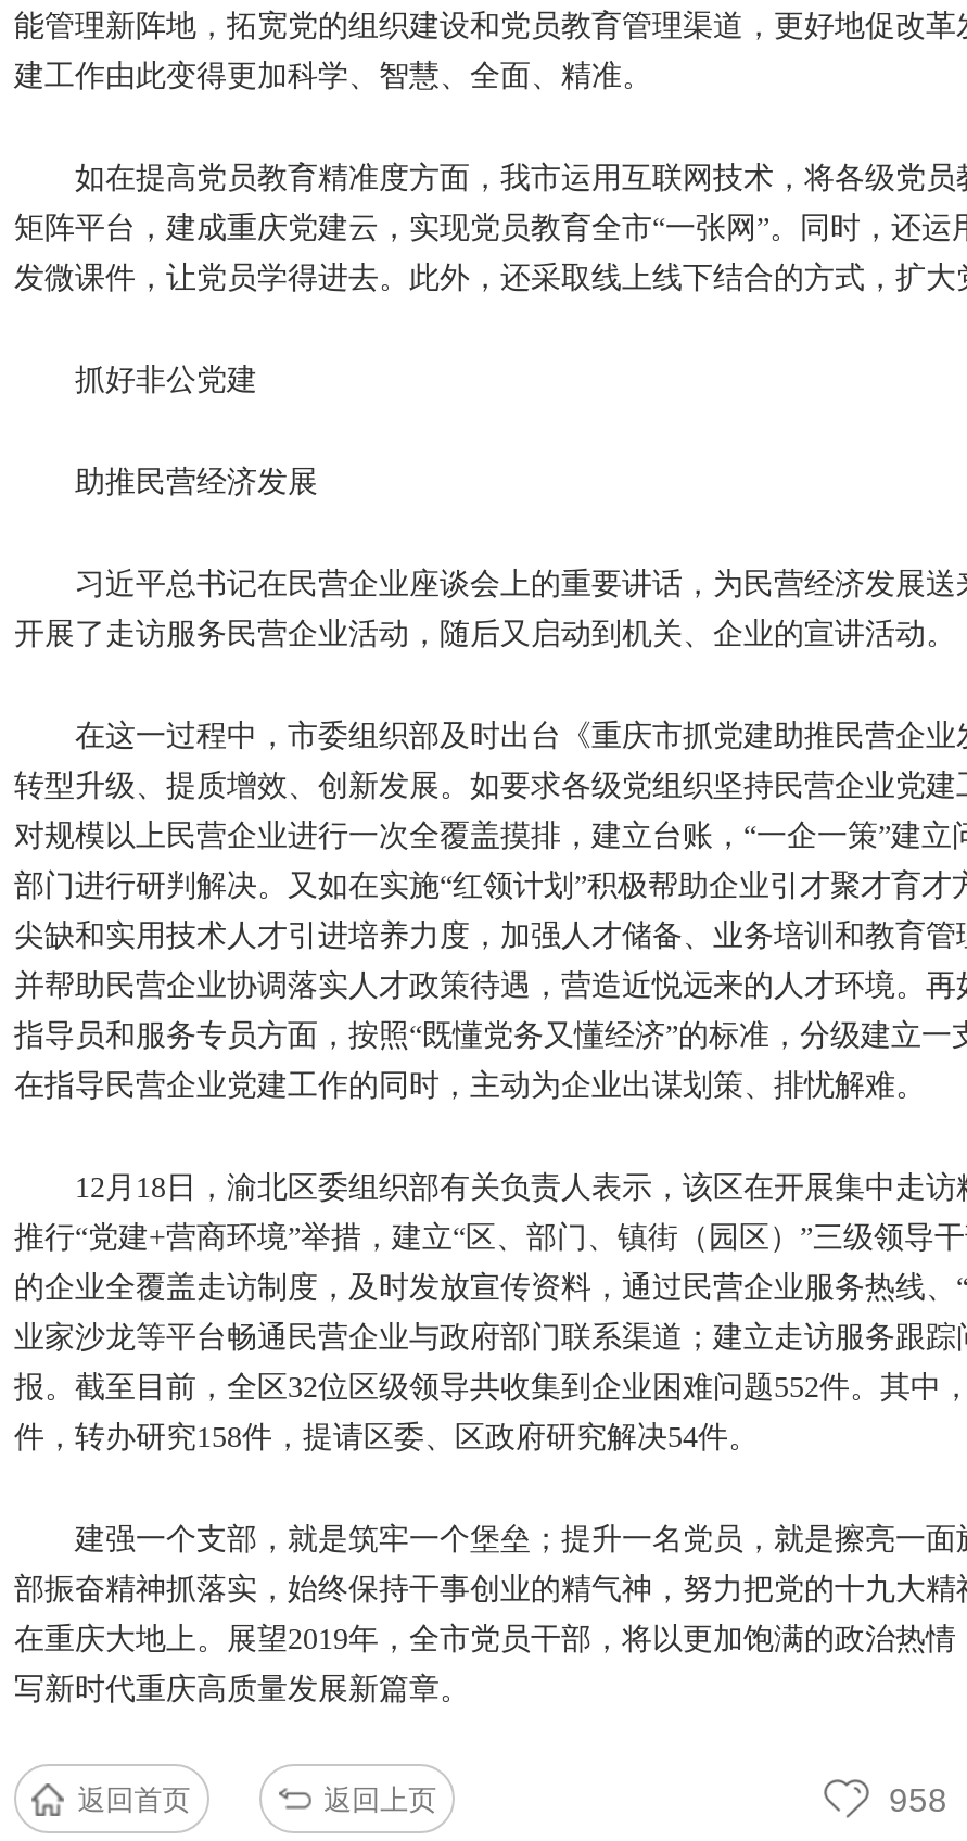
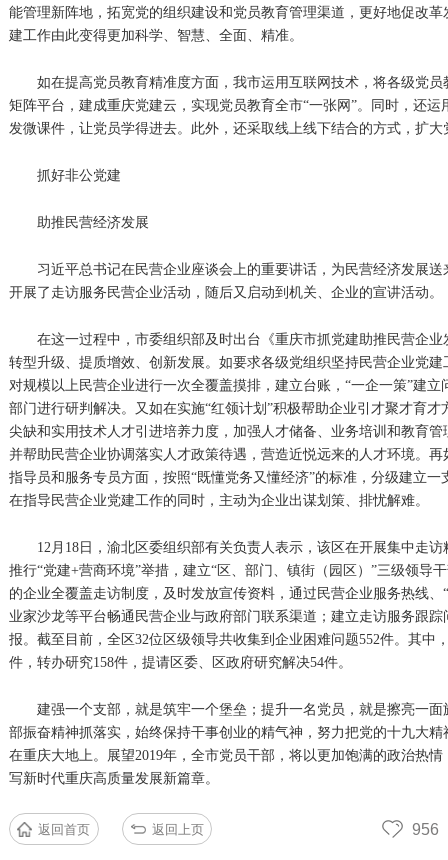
[889,1780,947,1817] 958 -> [412,821,439,838] 956

